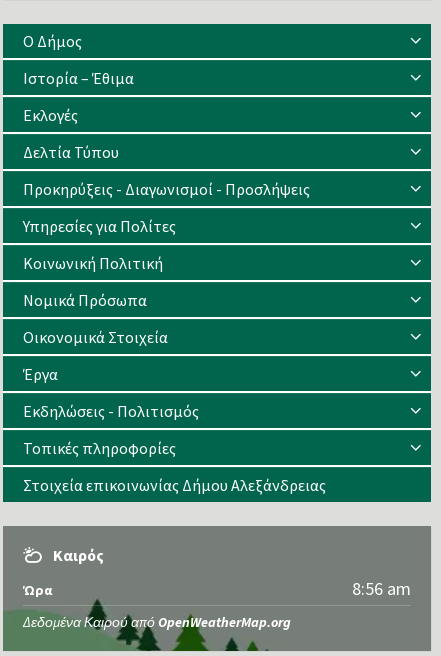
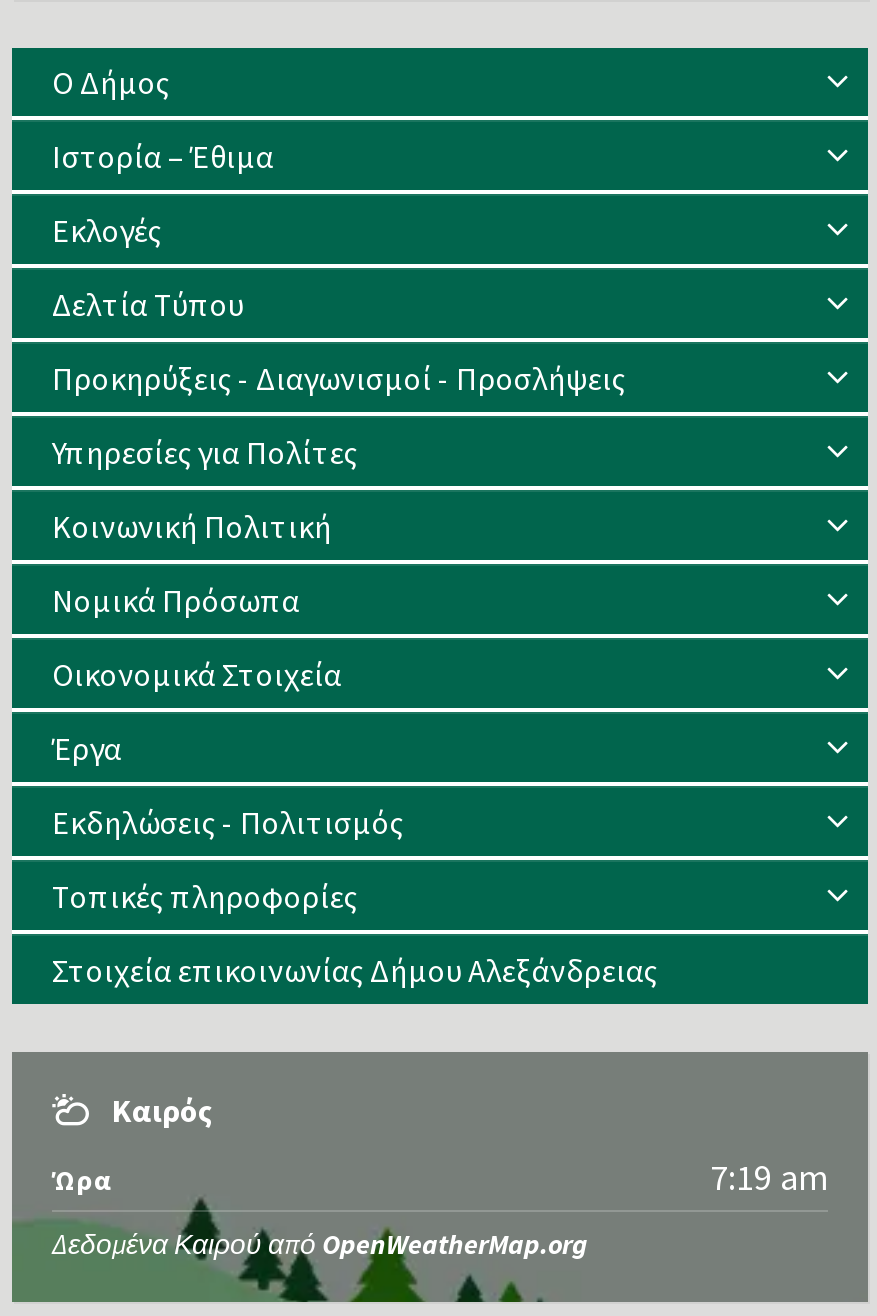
[352,577,411,600] 8:56 am -> [710,1155,828,1201] 7:19 am

